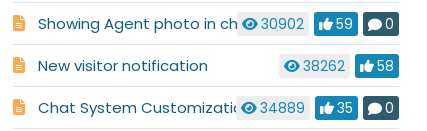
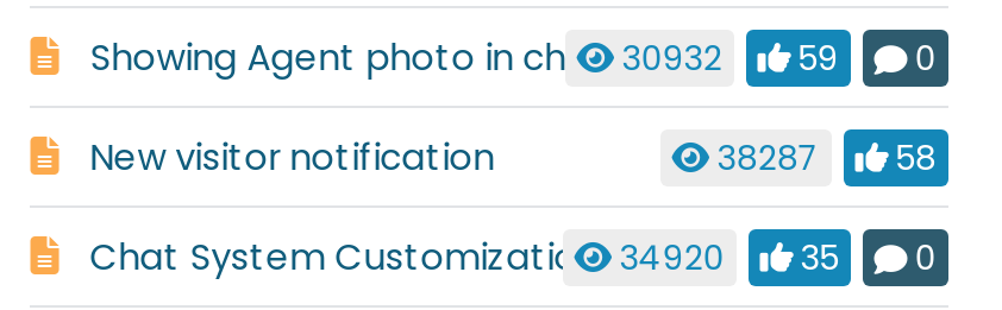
[38,13,304,34] Showing Agent photo in chat 30902 -> [90,33,722,82] Showing Agent photo in chat 30932
[303,56,394,76] 38262 58 -> [717,135,936,182] 38287 58
[38,97,305,118] Chat System Customization 34889 -> [90,232,724,282] Chat System Customization 34920

